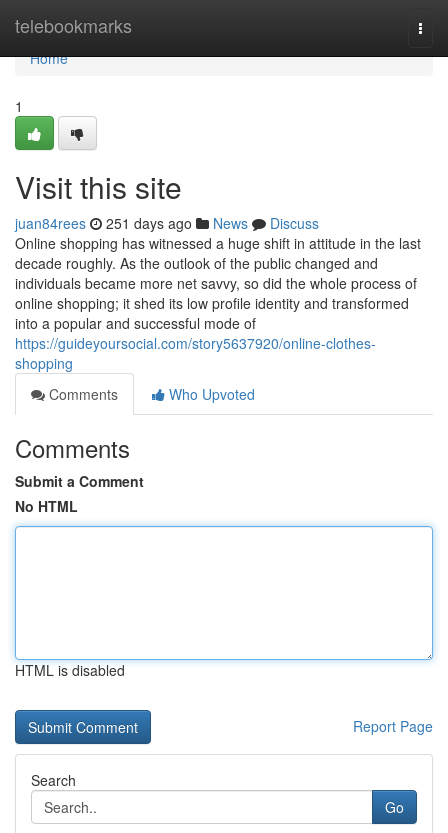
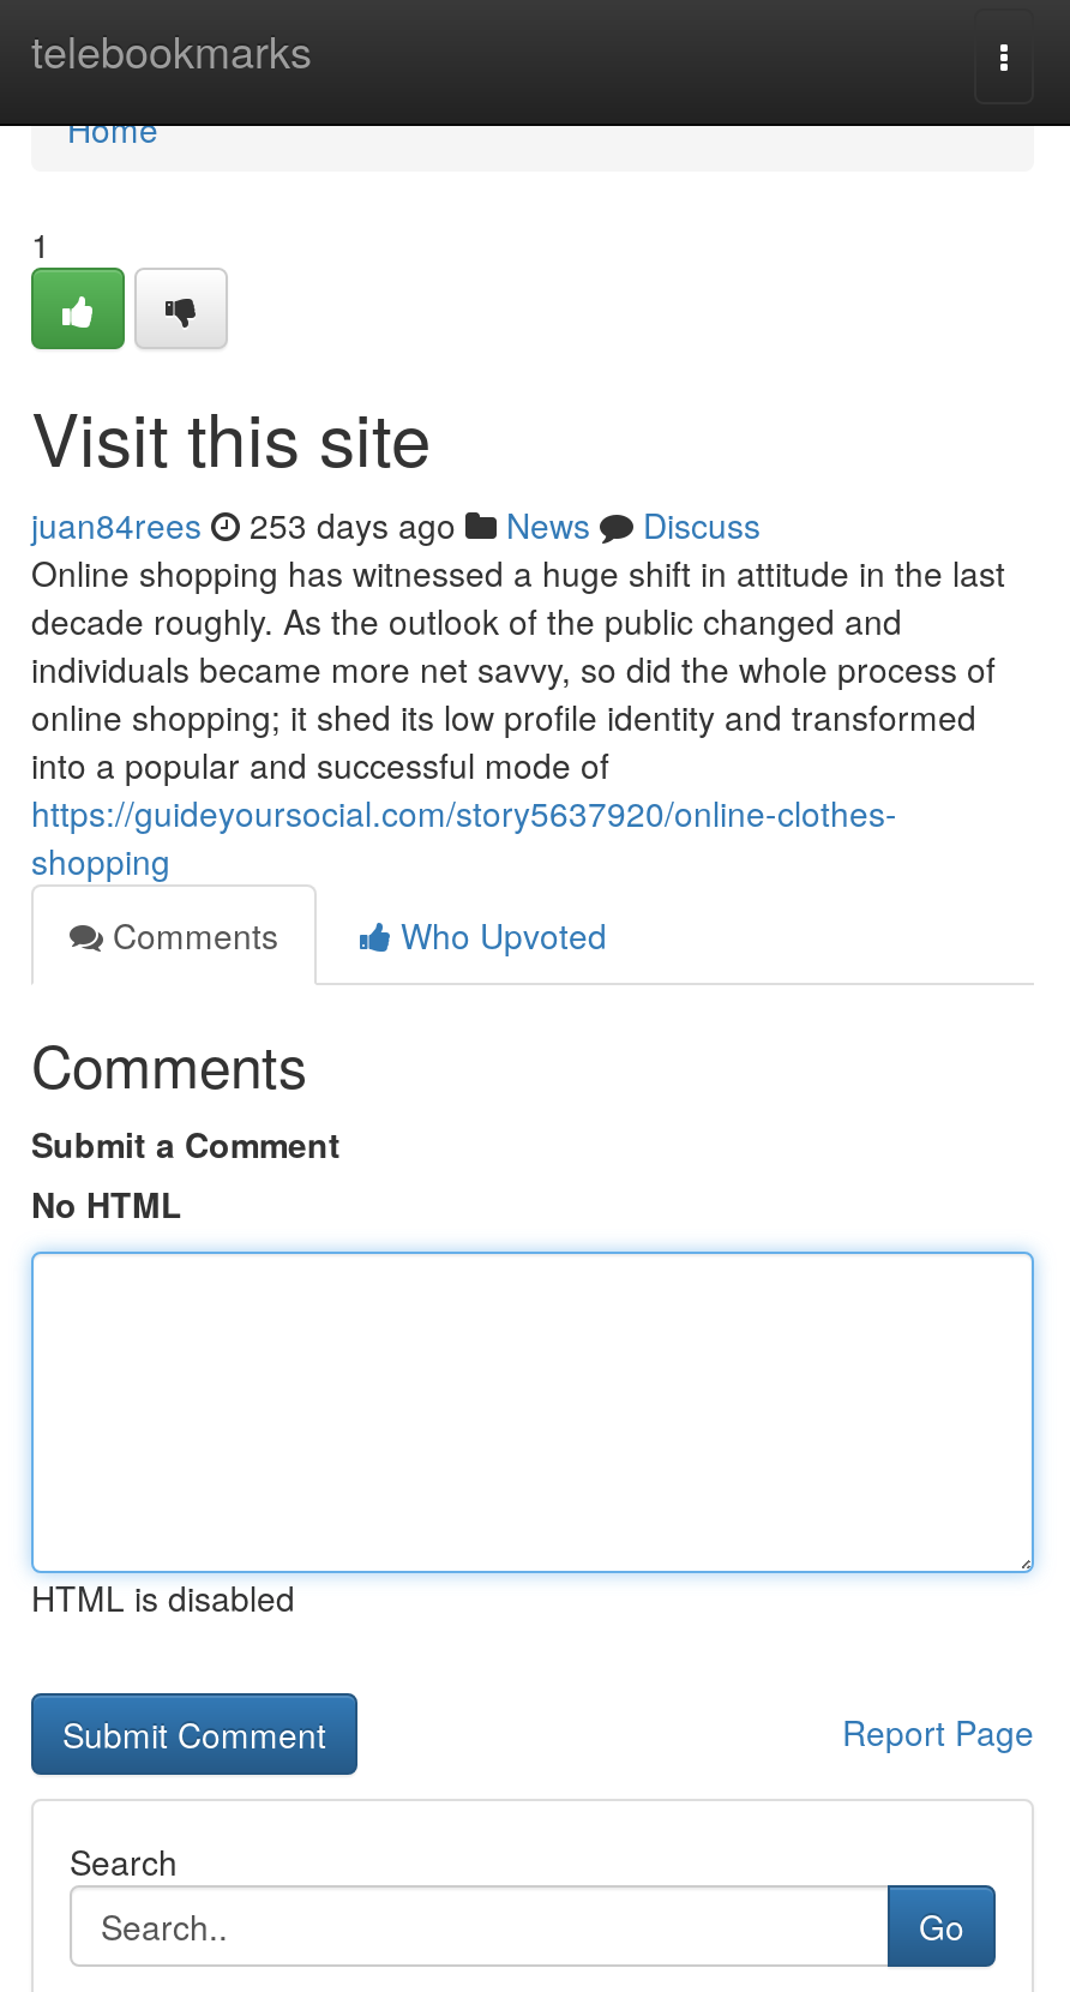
[15,213,319,233] juan84rees 251 days ago News Discuss -> [31,500,761,548] juan84rees 253 days ago News Discuss

